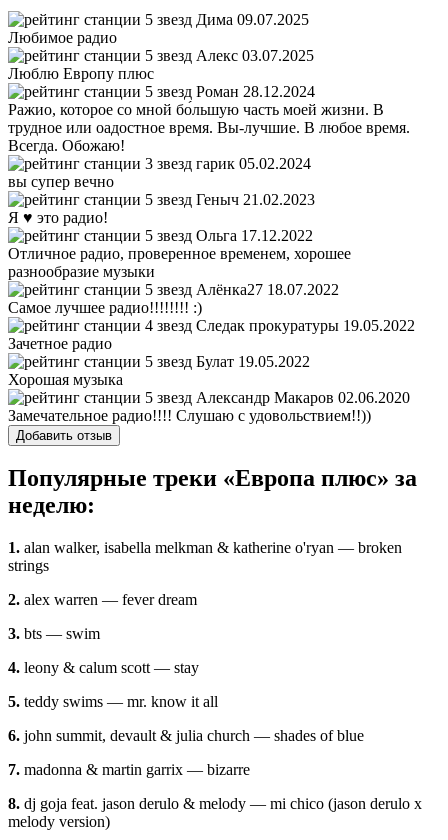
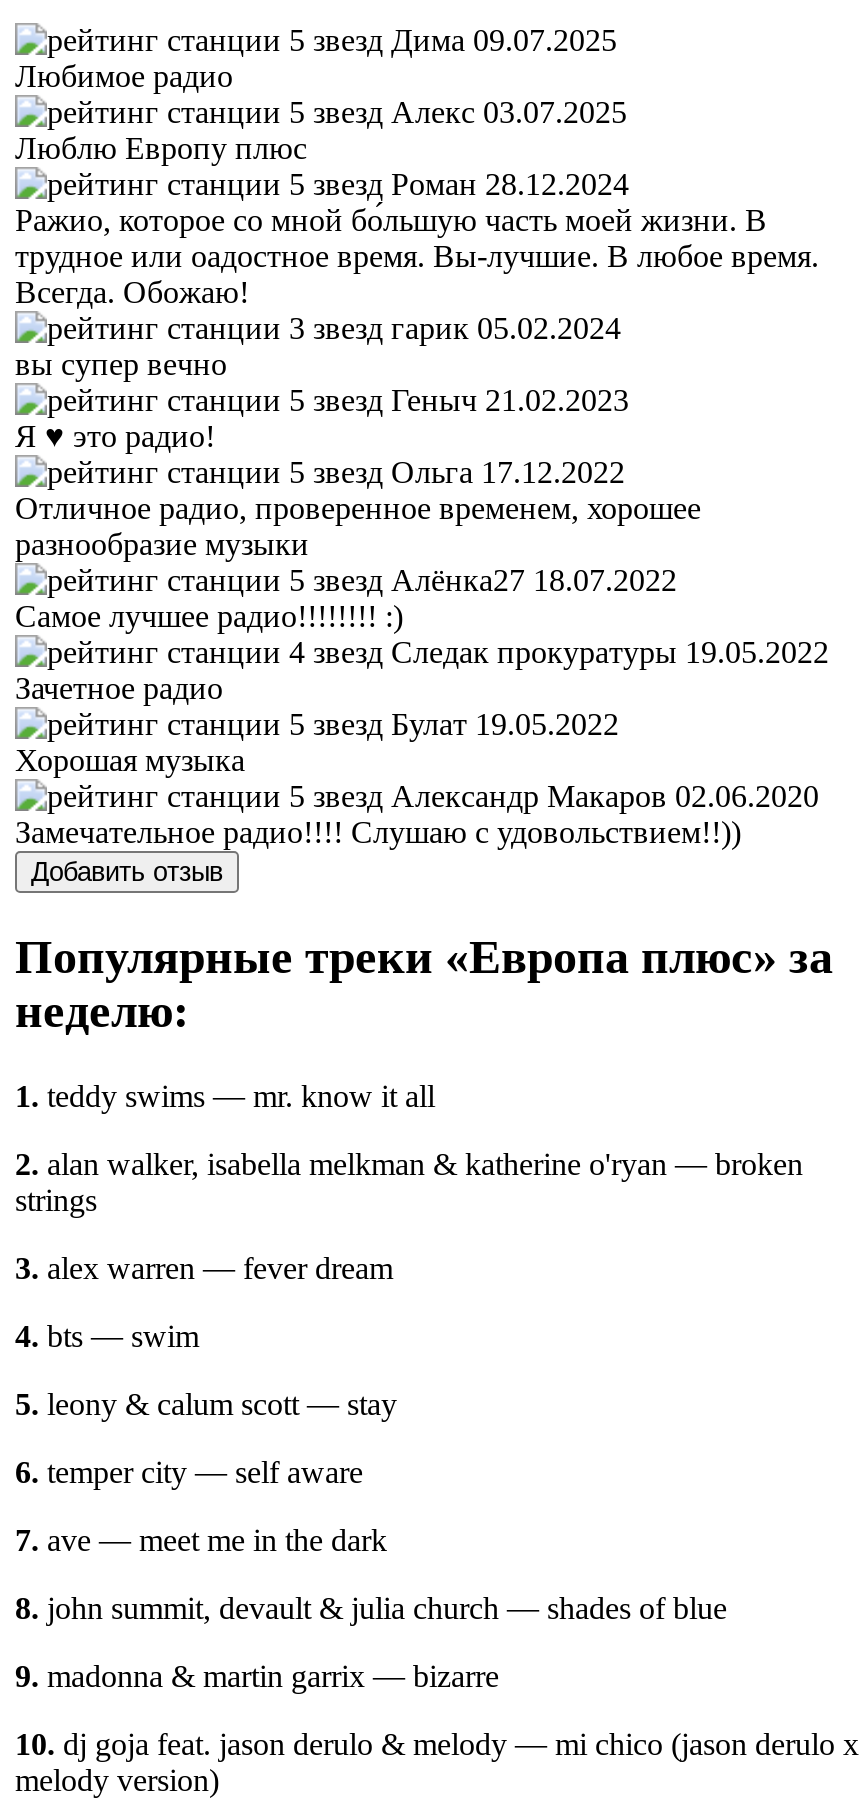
[8,539,402,556] 1. alan walker, isabella melkman & katherine o'ryan — broken -> [15,1080,803,1182] 1. teddy swims — mr. know it all | 2. alan walker, isabella melkman & katherine o'ryan — broken
[8,591,422,812] 2. alex warren — fever dream | 3. bts — swim | 4. leony & calum scott — stay | 5. teddy swims — mr. know it all | 6. john summit, devault & julia church — shades of blue | 7. madonna & martin garrix — bizarre | 8. dj goja feat. jason derulo & melody — mi chico (jason derulo x -> [15,1252,859,1762] 3. alex warren — fever dream | 4. bts — swim | 5. leony & calum scott — stay | 6. temper city — self aware | 7. ave — meet me in the dark | 8. john summit, devault & julia church — shades of blue | 9. madonna & martin garrix — bizarre | 10. dj goja feat. jason derulo & melody — mi chico (jason derulo x

